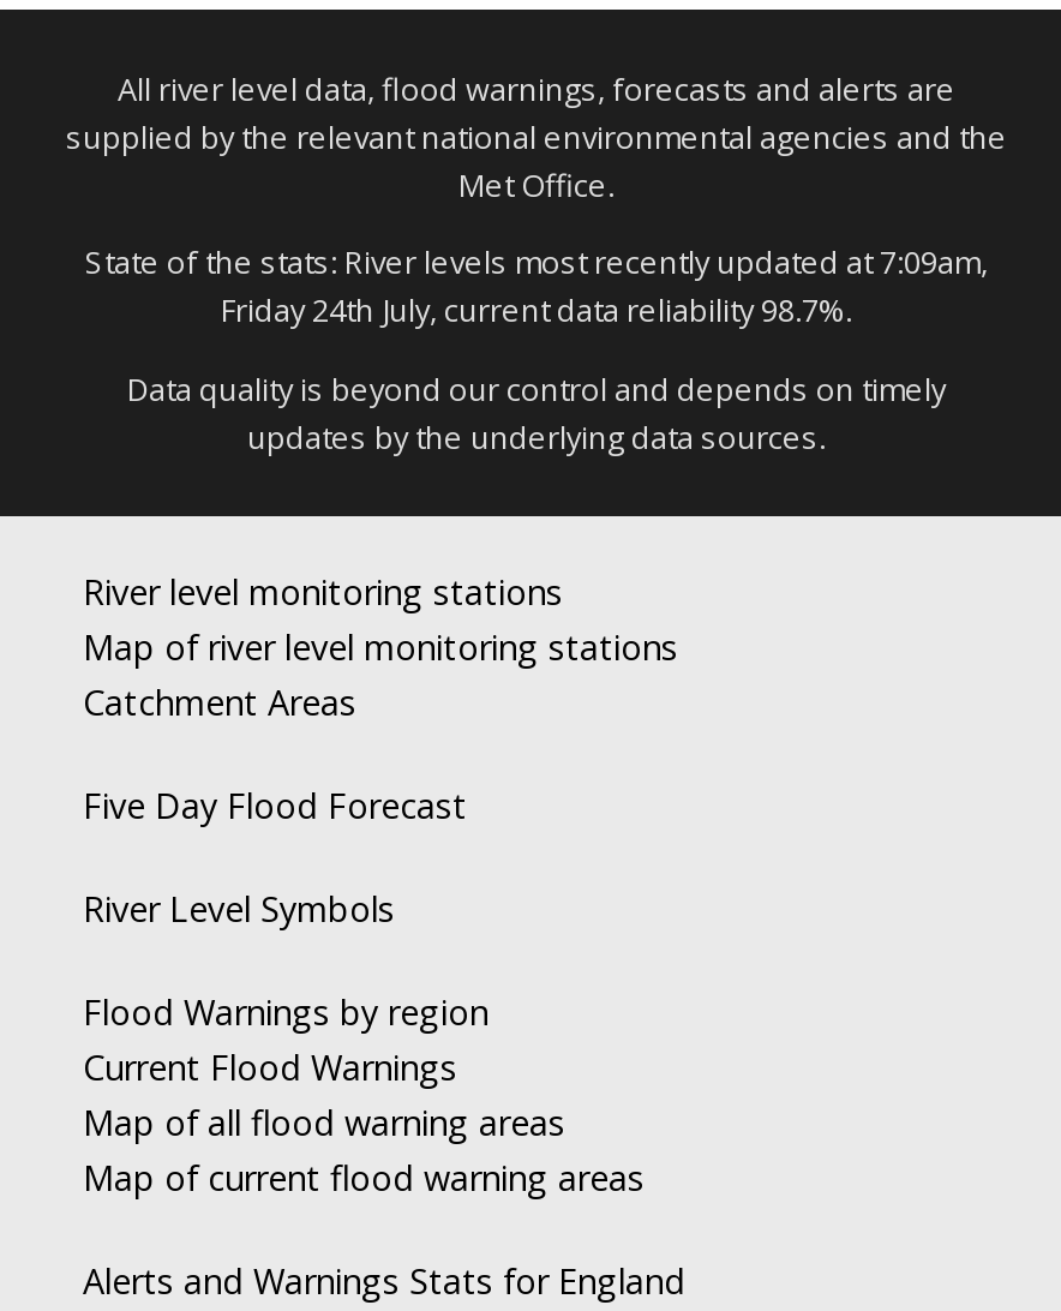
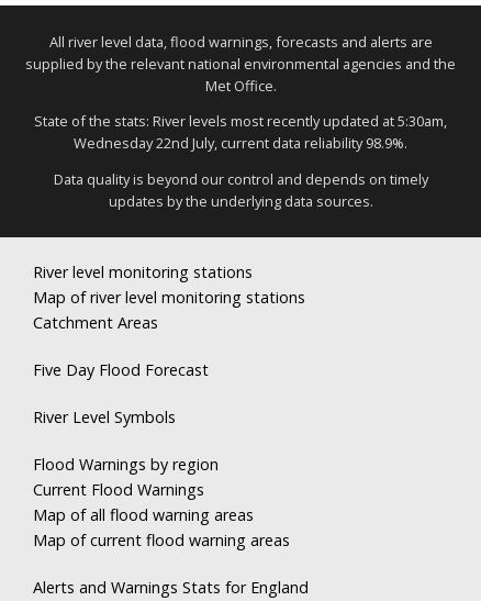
[85,241,988,284] State of the stats: River levels most recently updated at 7:09am, -> [34,111,447,131] State of the stats: River levels most recently updated at 5:30am,
[221,289,852,332] Friday 24th July, current data reliability 98.7%. -> [74,133,407,153] Wednesday 22nd July, current data reliability 98.9%.

